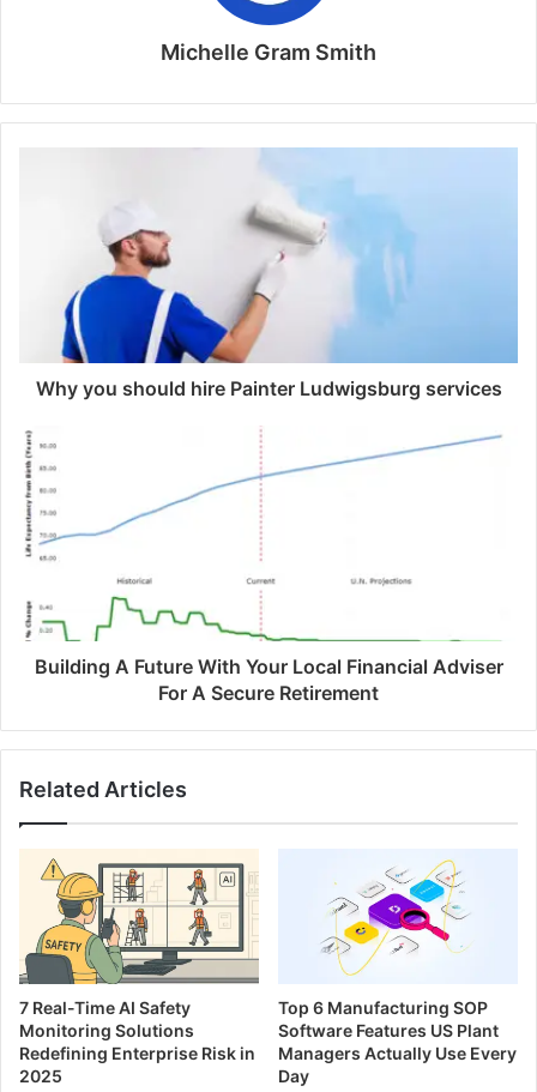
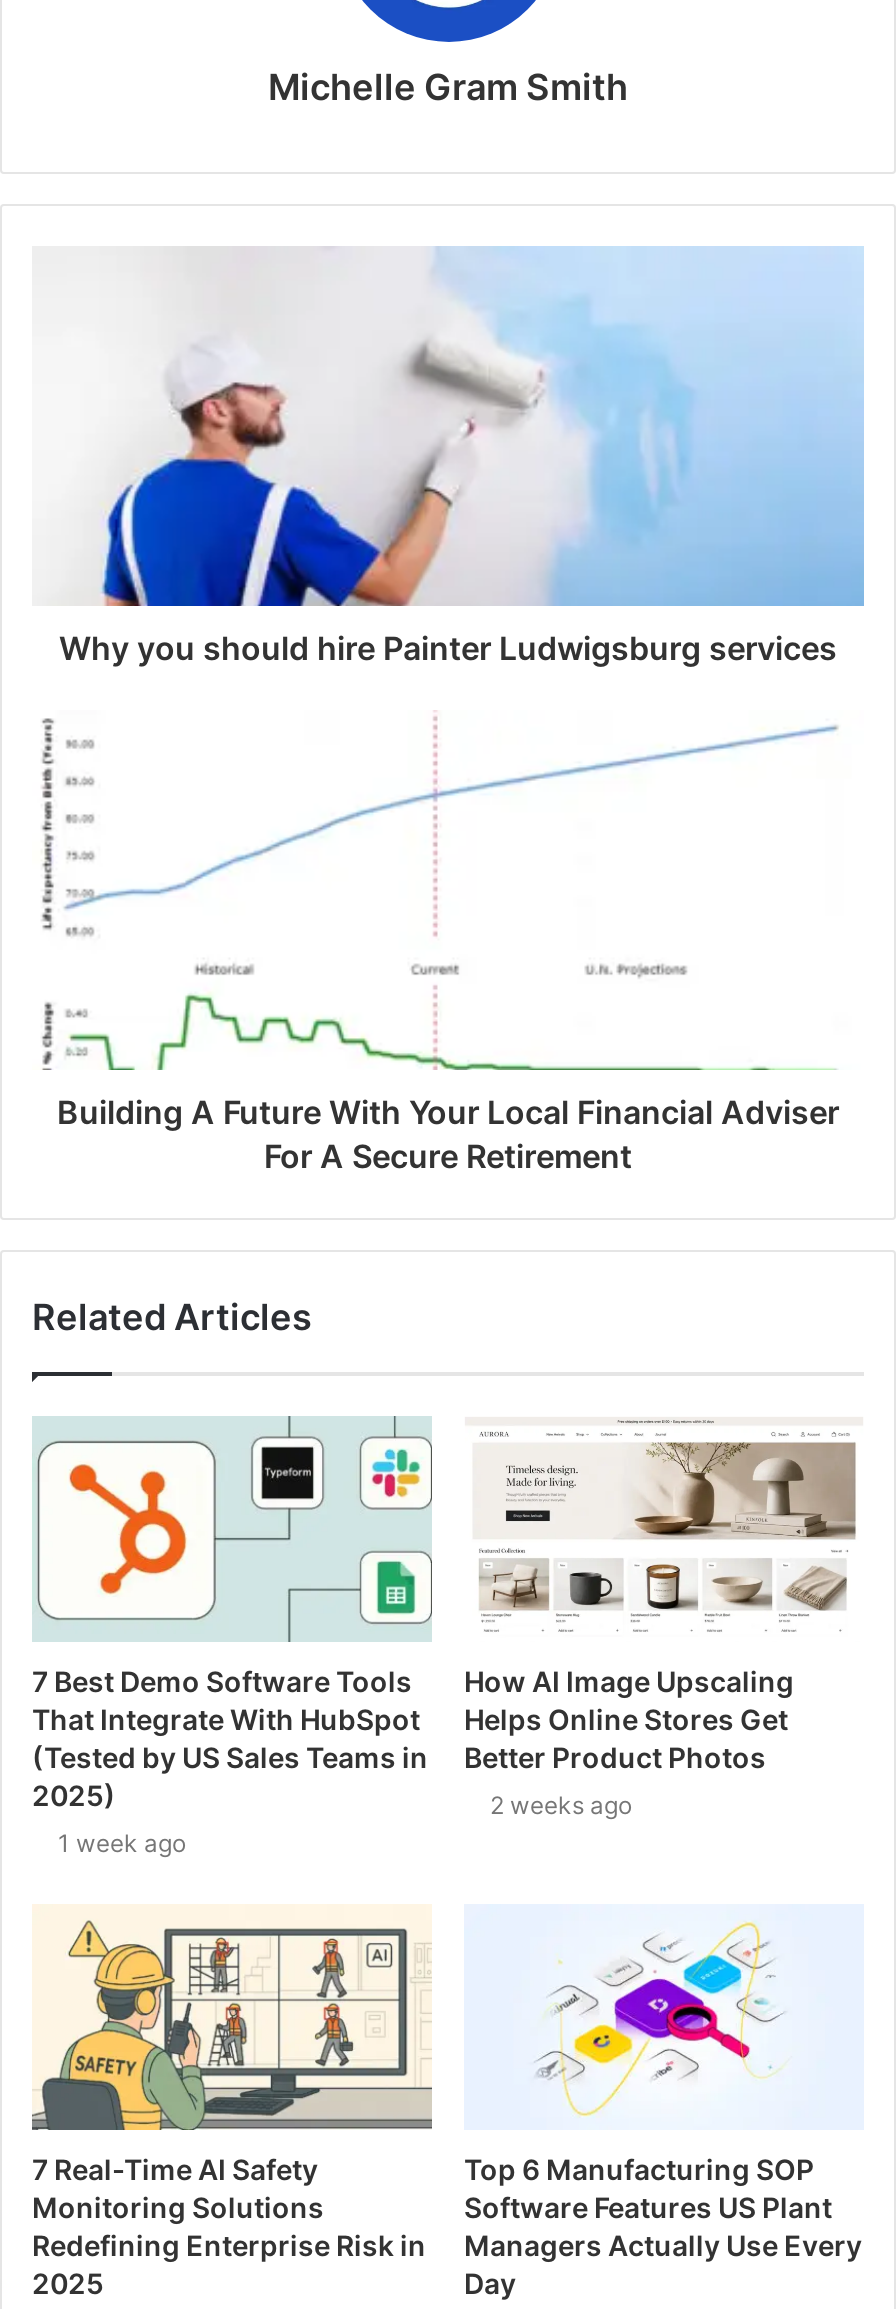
none -> [32,1416,432,1858] [image] | 7 Best Demo Software Tools | That Integrate With HubSpot | (Tested by US Sales Teams in | 2025) | 1 week ago
none -> [464,1418,858,1820] [image] | How AI Image Upscaling | Helps Online Stores Get | Better Product Photos | 2 weeks ago

